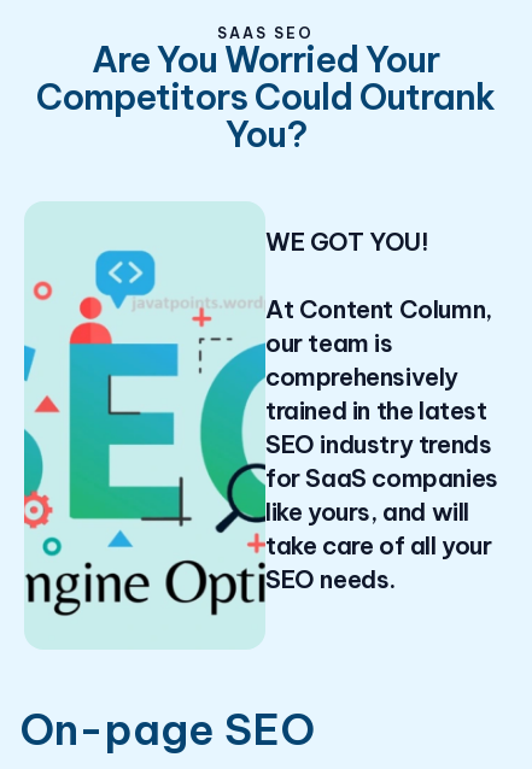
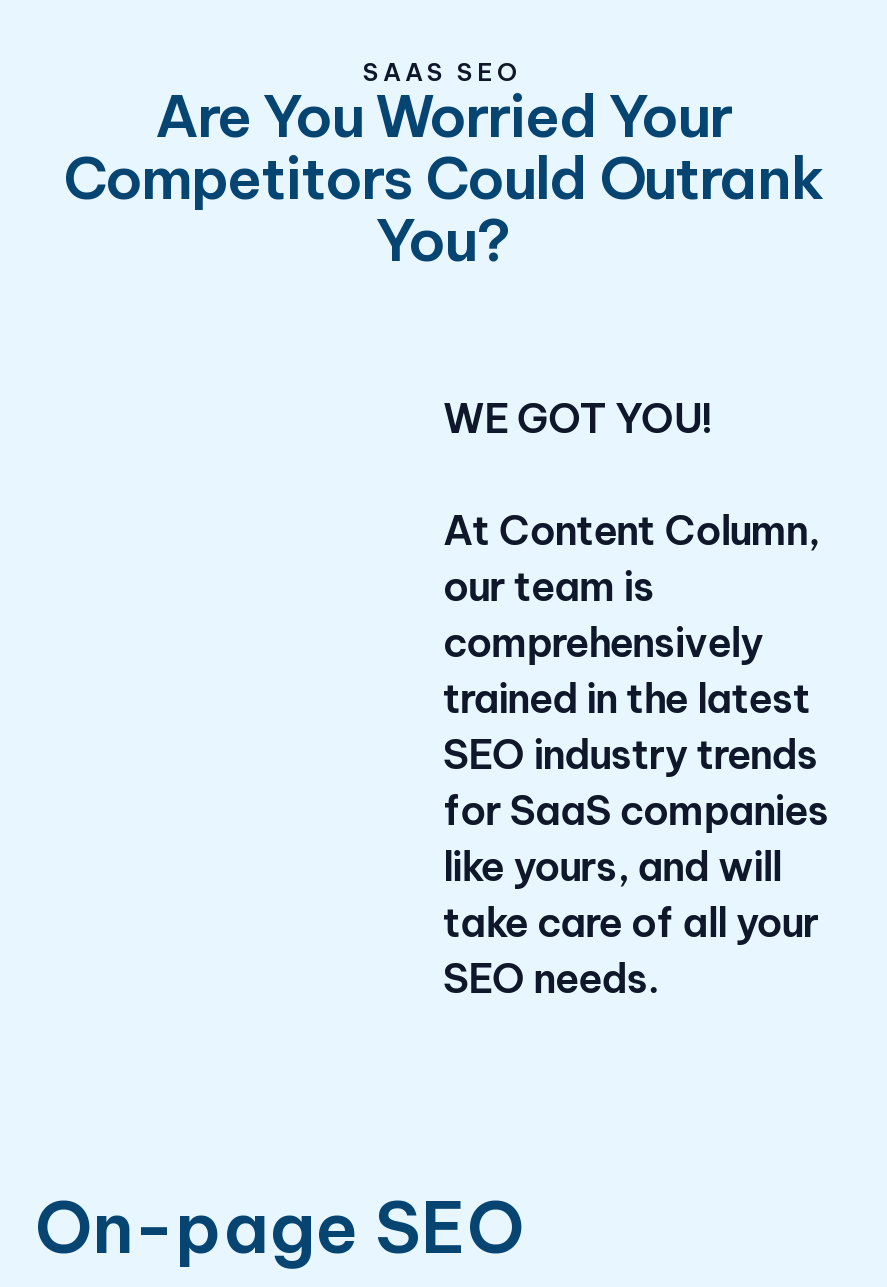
[23,202,267,648] [image] -> none

